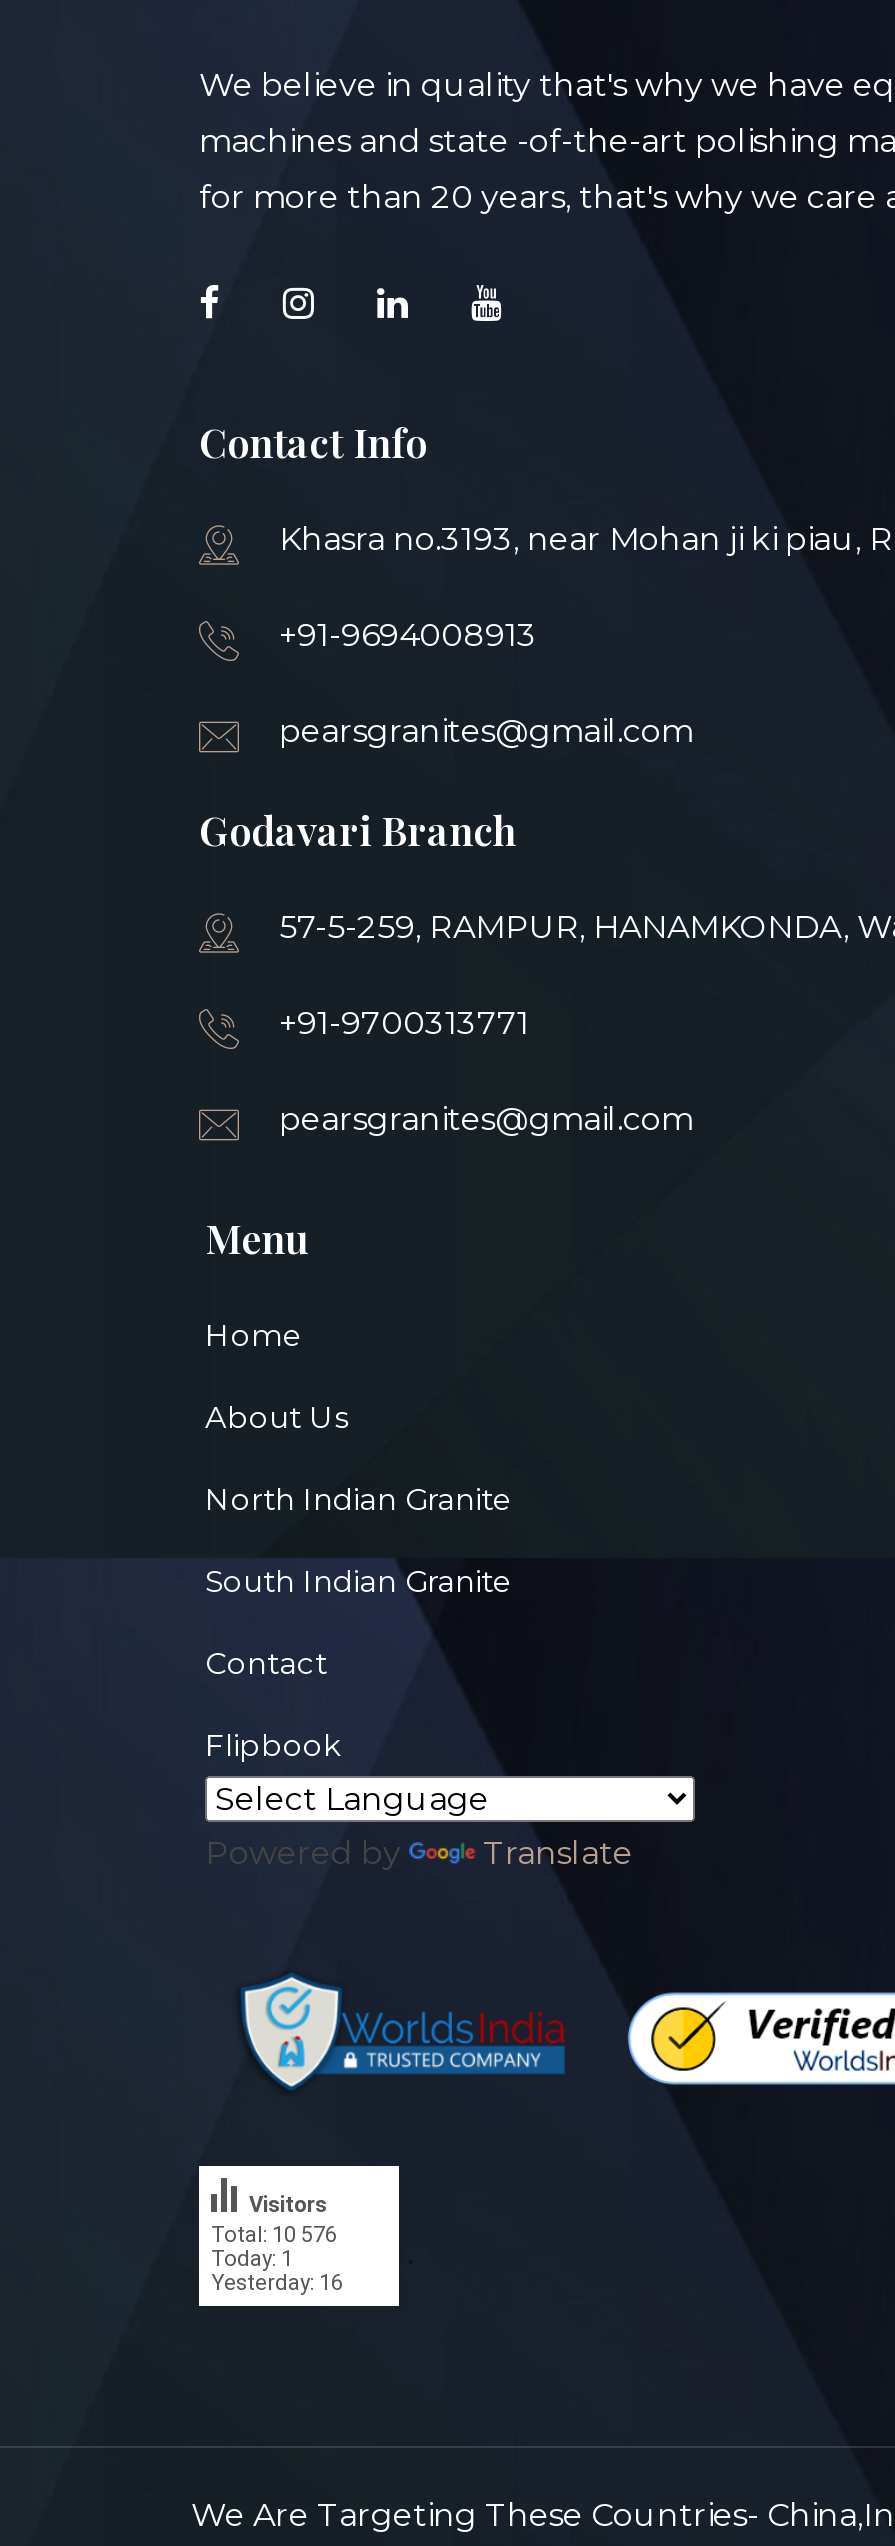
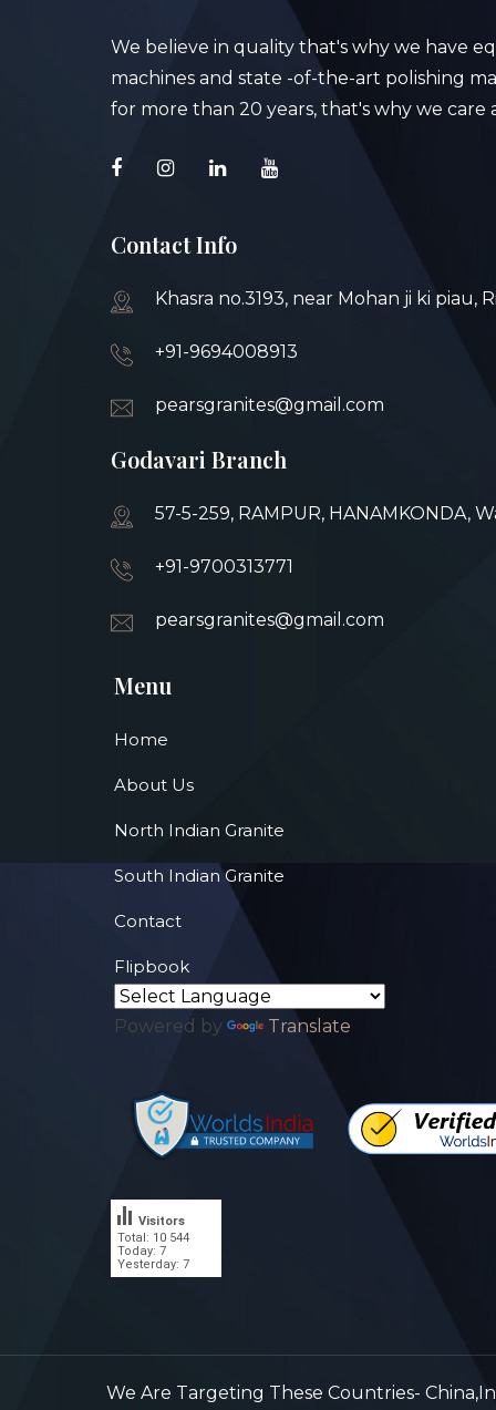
[211,2222,337,2248] Total: 10 576 -> [117,1231,190,1245] Total: 10 544
[211,2246,293,2272] Today: 1 -> [117,1244,166,1258] Today: 7
[211,2270,343,2296] Yesterday: 16 -> [117,1257,189,1272] Yesterday: 7

